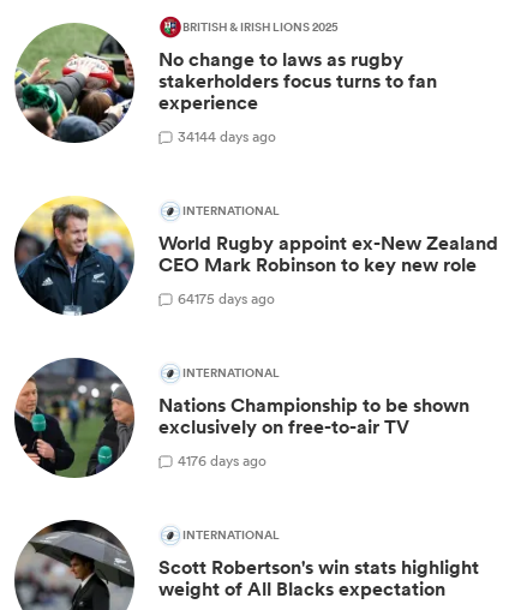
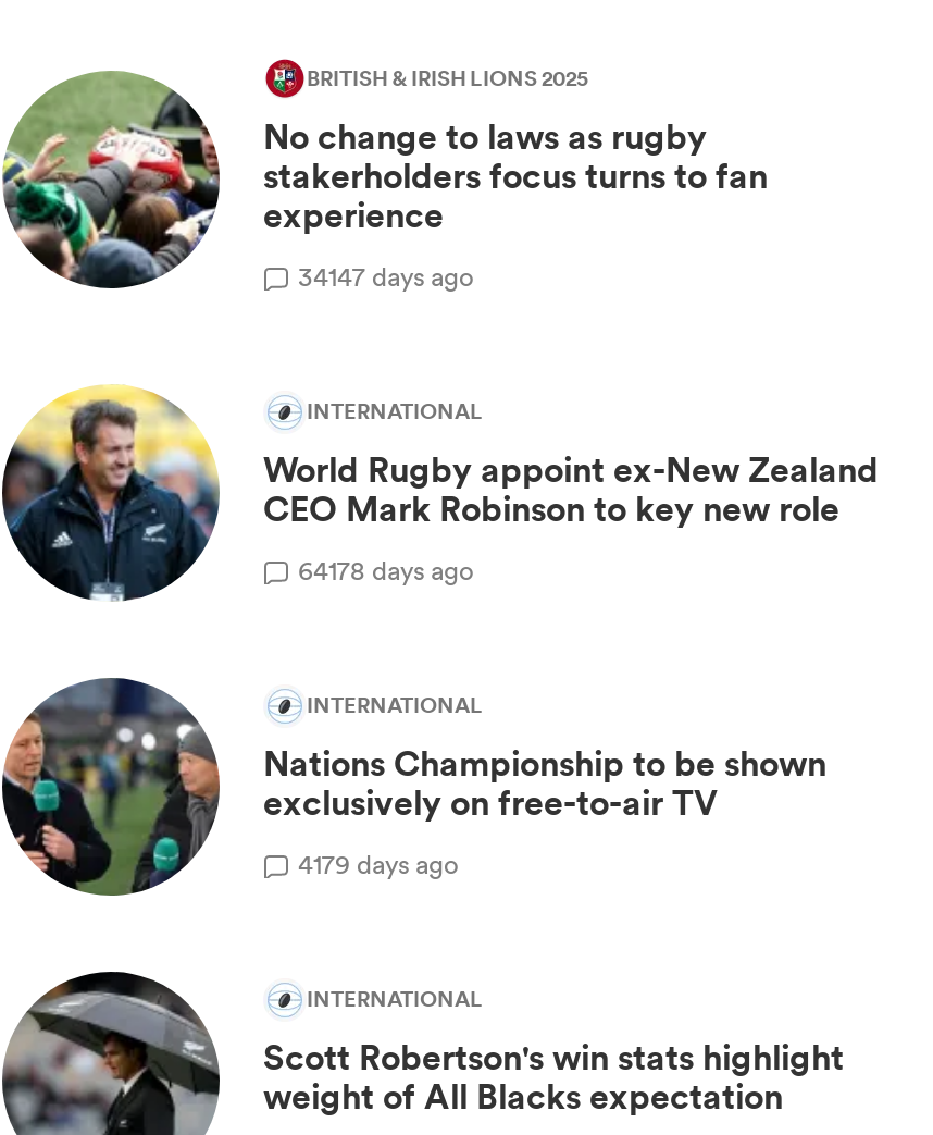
[178,126,276,146] 34144 days ago -> [298,257,474,294] 34147 days ago
[178,288,275,308] 64175 days ago -> [298,551,474,588] 64178 days ago
[178,450,267,470] 4176 days ago -> [298,845,459,882] 4179 days ago

